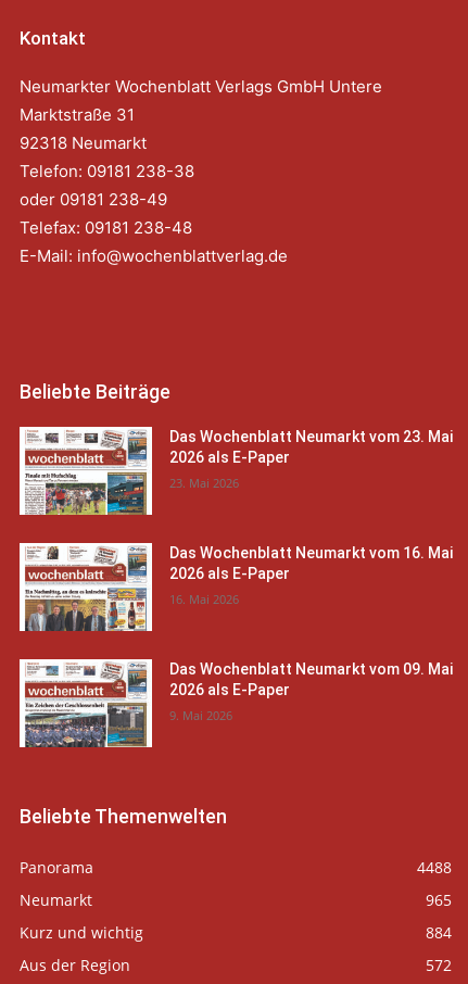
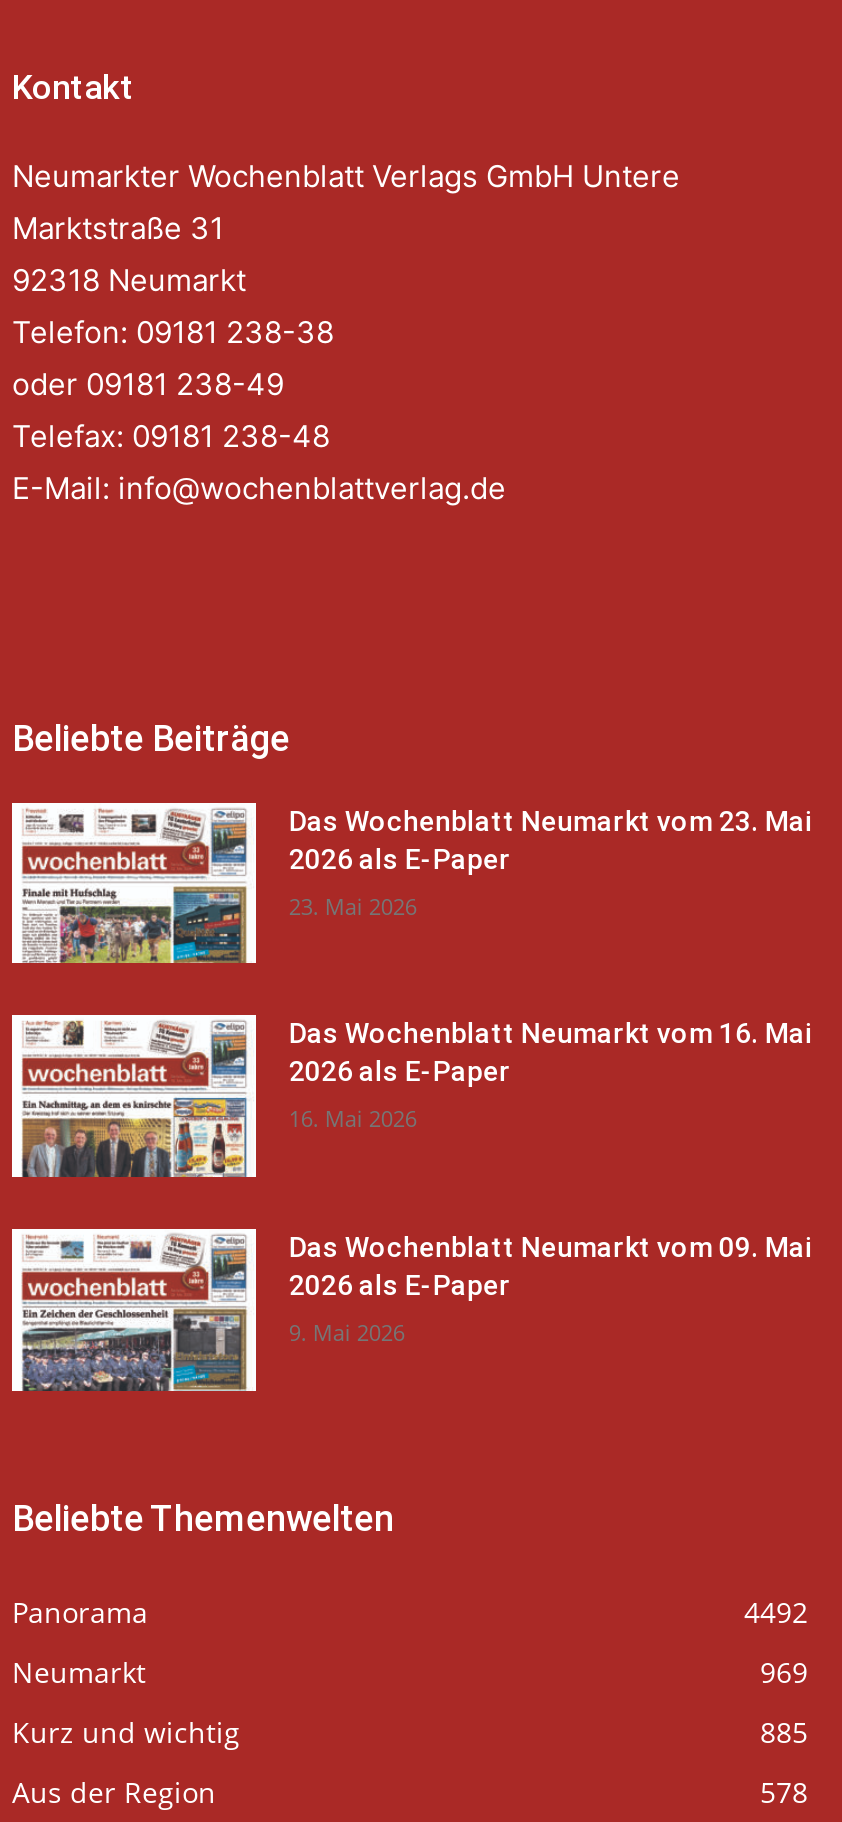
[417,856,452,877] 4488 -> [744,1593,808,1631] 4492
[426,889,452,910] 965 -> [760,1653,808,1691] 969
[426,922,452,942] 884 -> [760,1713,808,1751] 885
[426,954,452,975] 572 -> [760,1773,808,1811] 578

